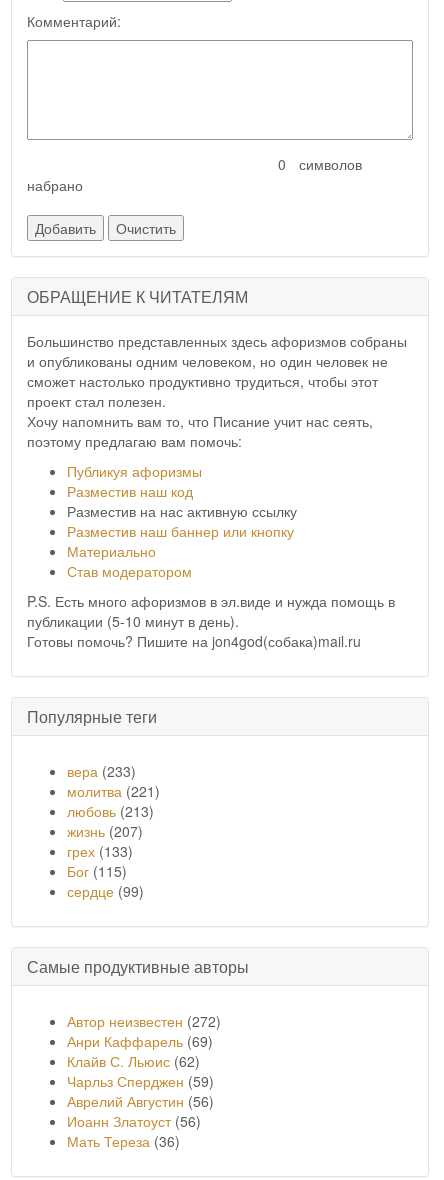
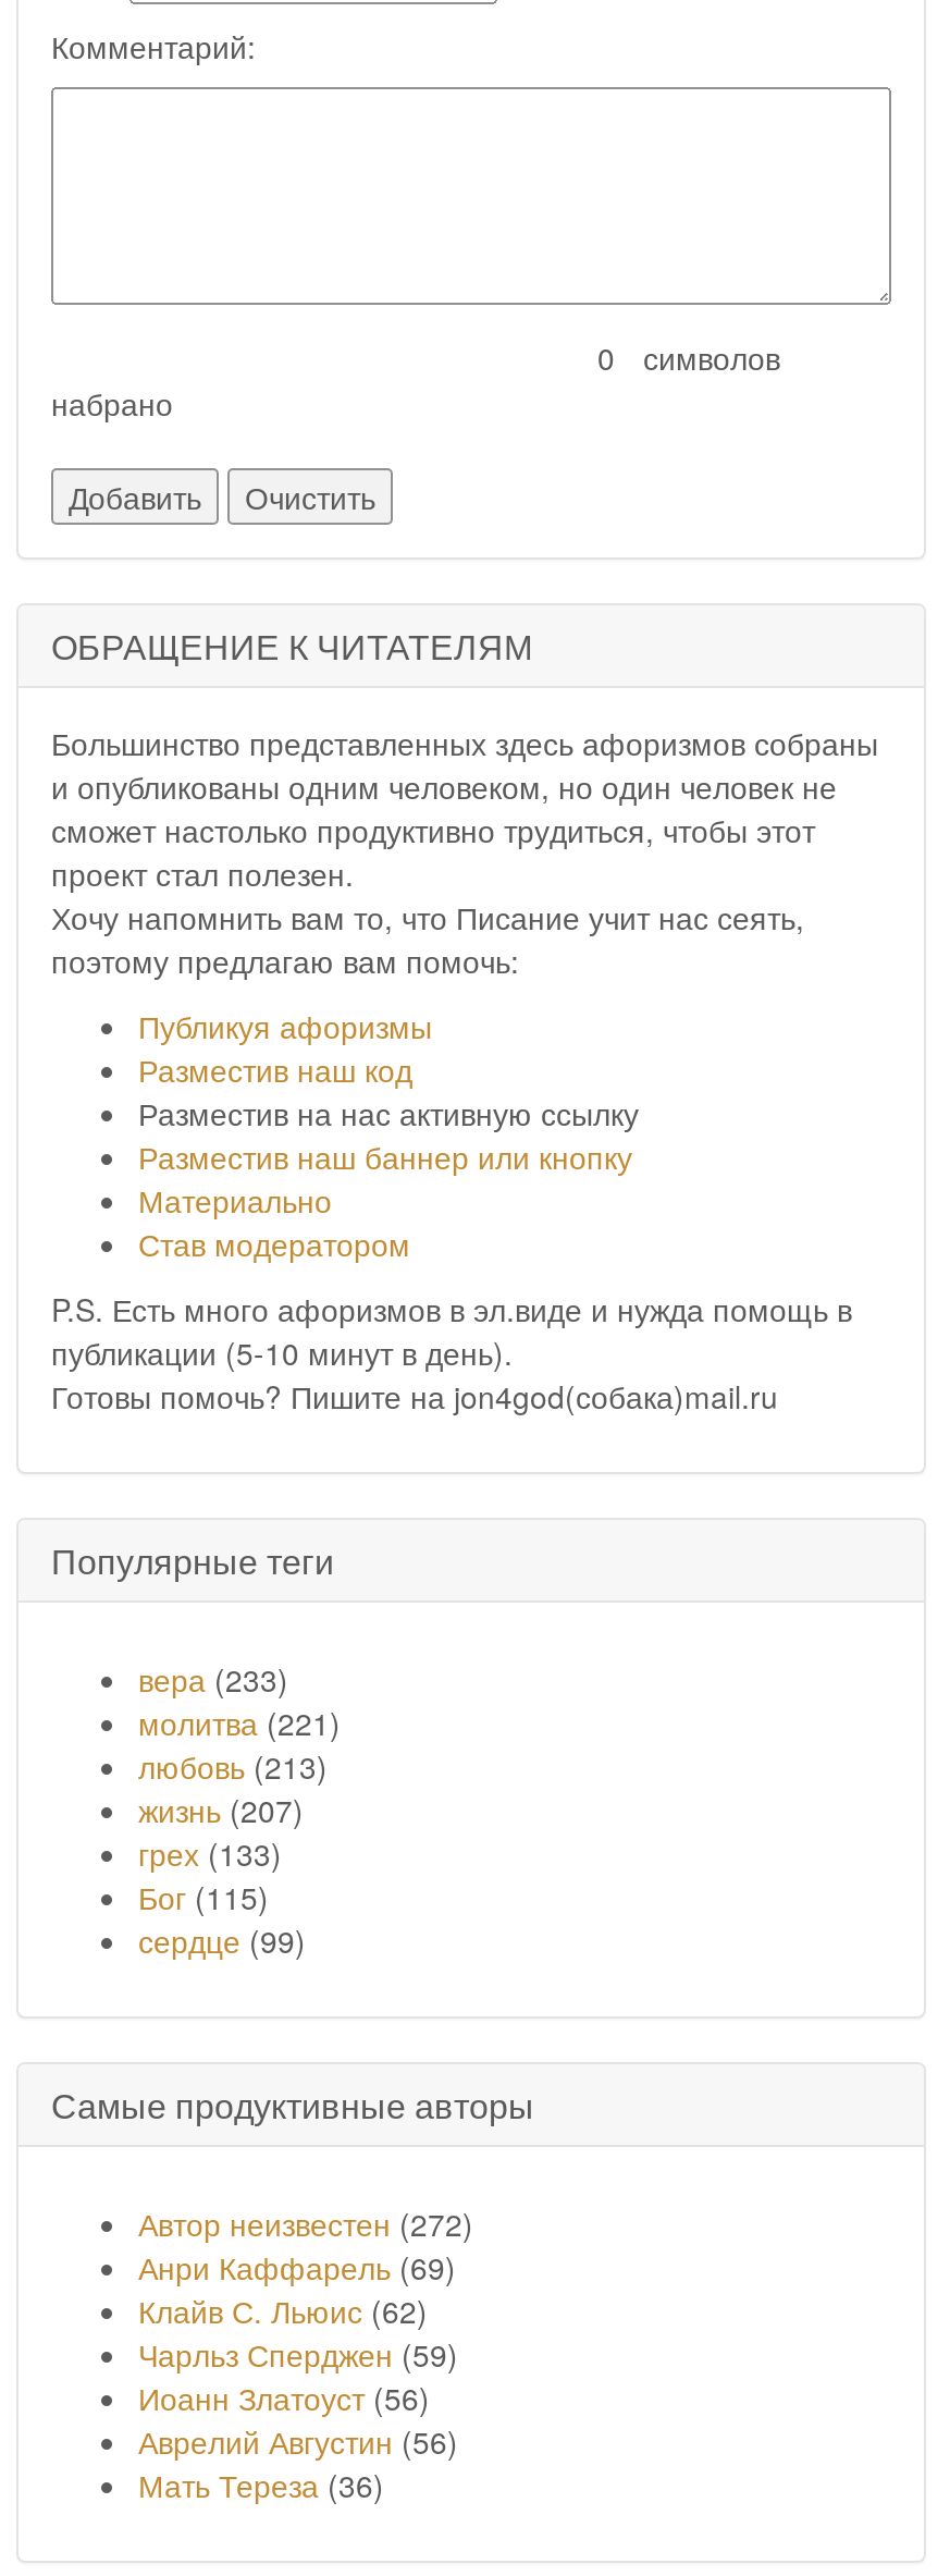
moved [67,1091,214,1111] -> [138,2419,458,2463]: Аврелий Августин (56)
moved [67,1111,201,1131] -> [138,2376,430,2419]: Иоанн Златоуст (56)

